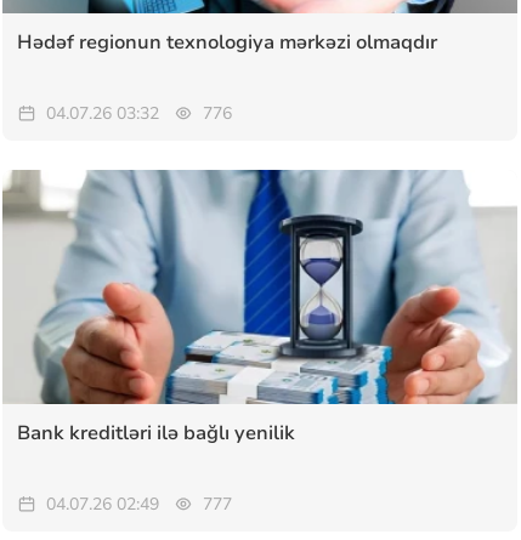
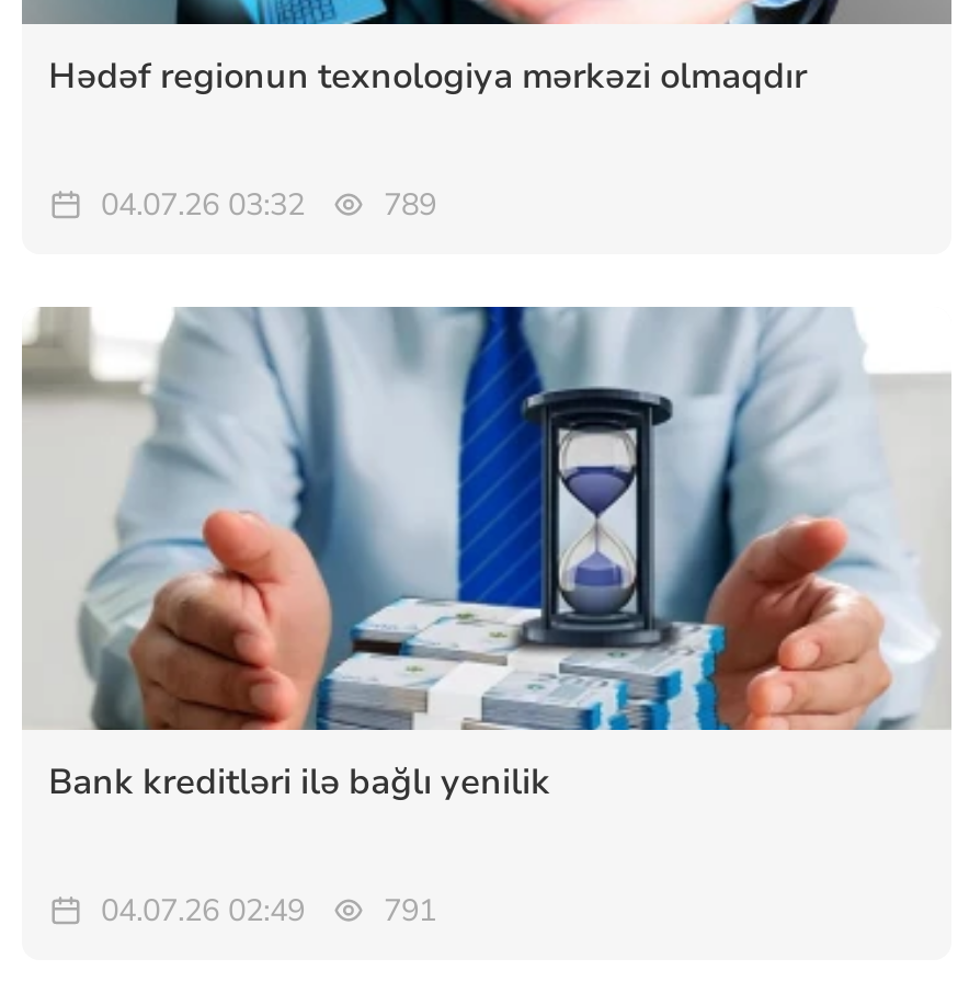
[46,102,232,125] 04.07.26 03:32 776 -> [101,184,436,226] 04.07.26 03:32 789
[46,493,232,516] 04.07.26 02:49 777 -> [101,890,436,932] 04.07.26 02:49 791

